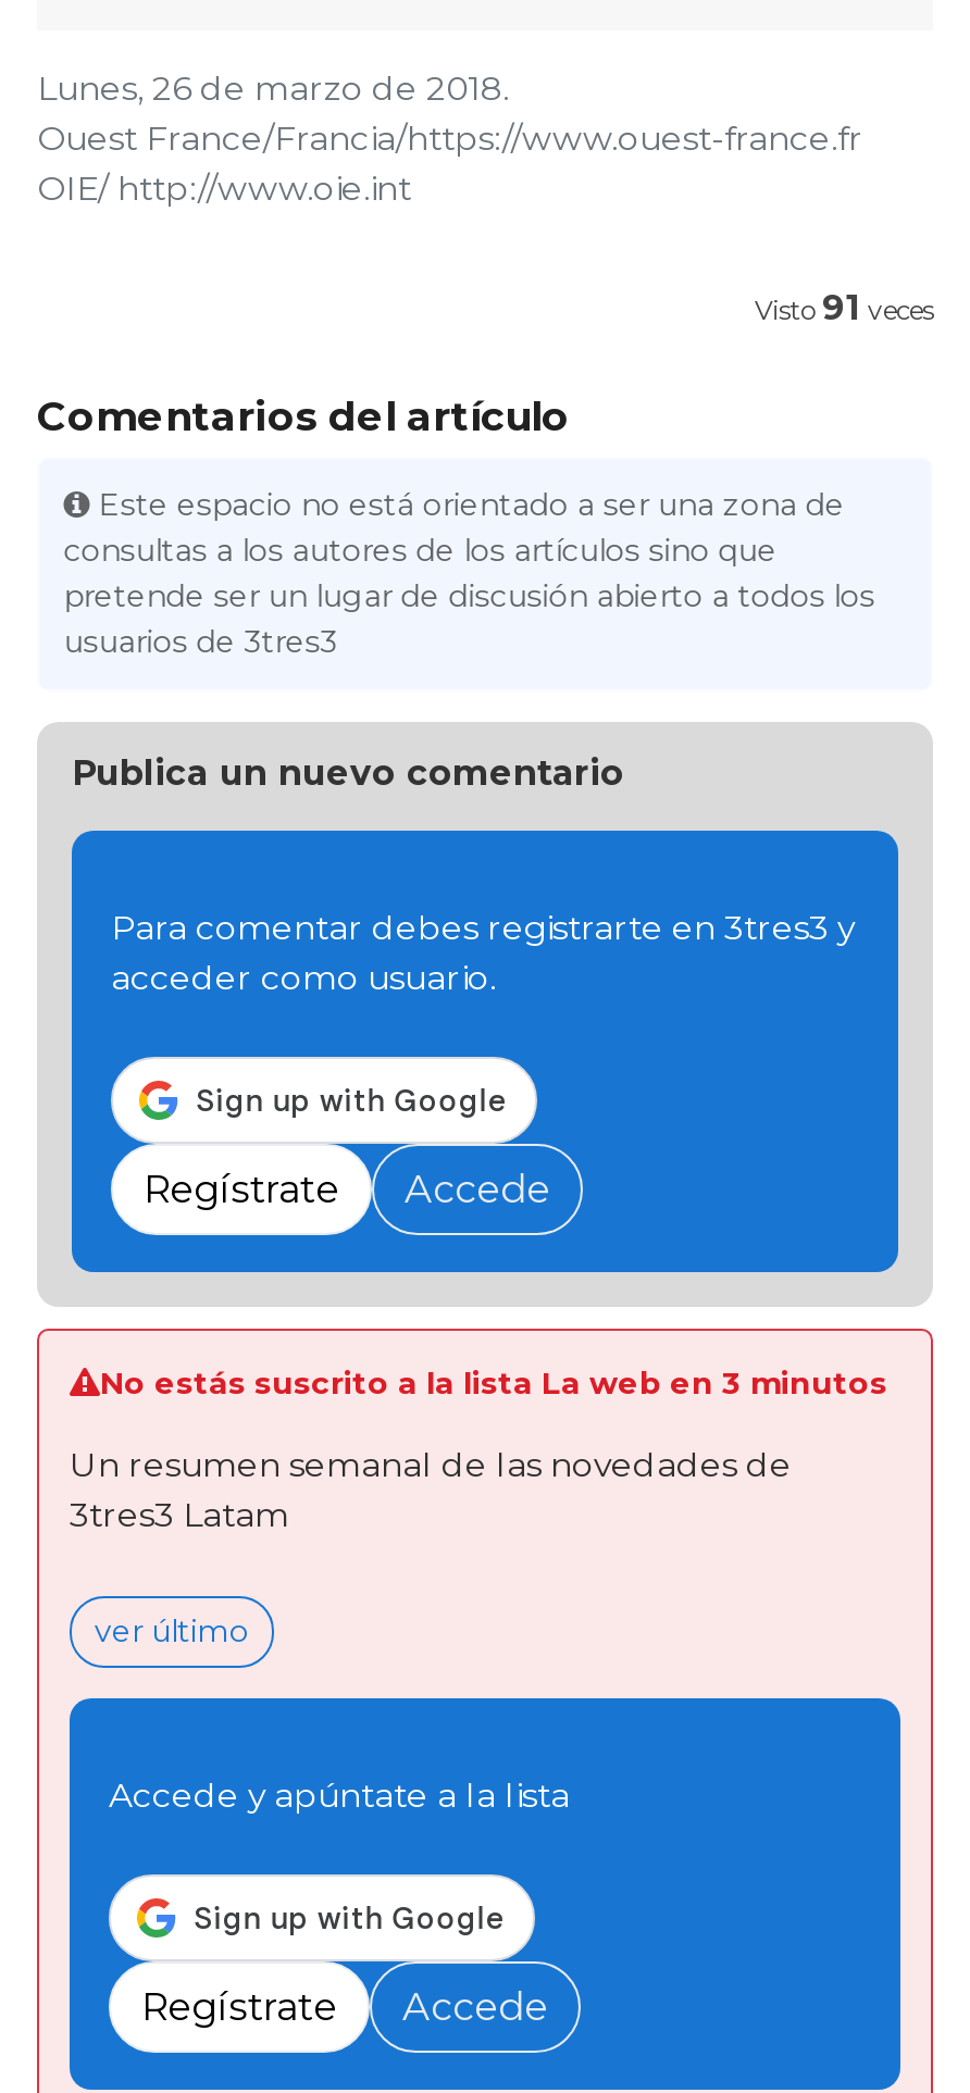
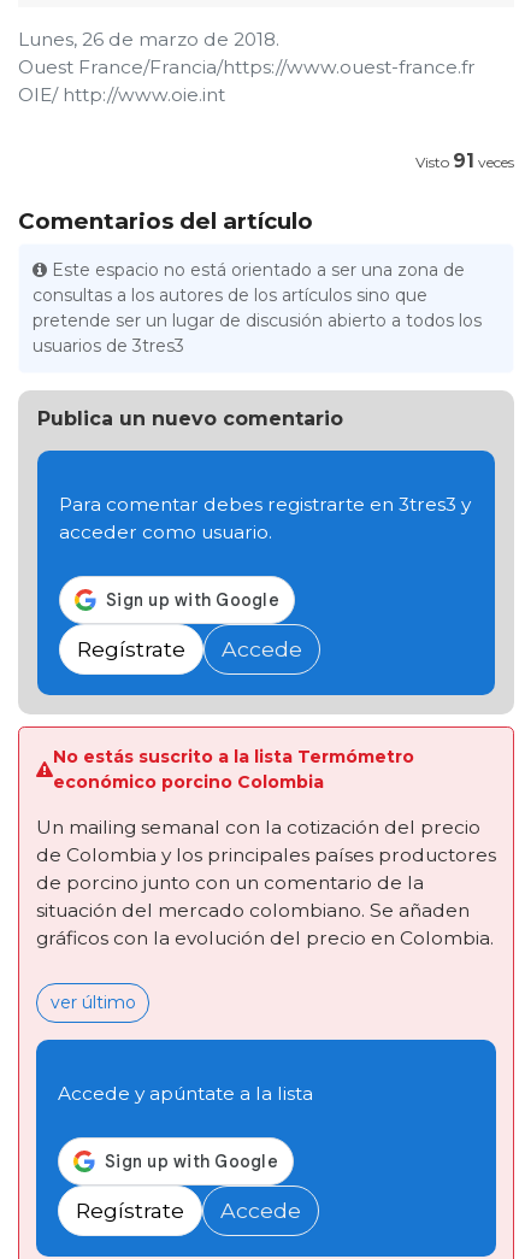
[100,1363,887,1403] No estás suscrito a la lista La web en 3 minutos -> [53,746,414,793] No estás suscrito a la lista Termómetro | económico porcino Colombia
[70,1445,792,1536] Un resumen semanal de las novedades de | 3tres3 Latam -> [36,816,496,950] Un mailing semanal con la cotización del precio | de Colombia y los principales países productores | de porcino junto con un comentario de la | situación del mercado colombiano. Se añaden | gráficos con la evolución del precio en Colombia.

